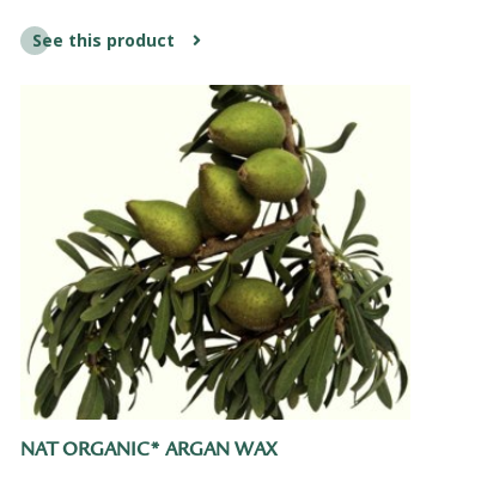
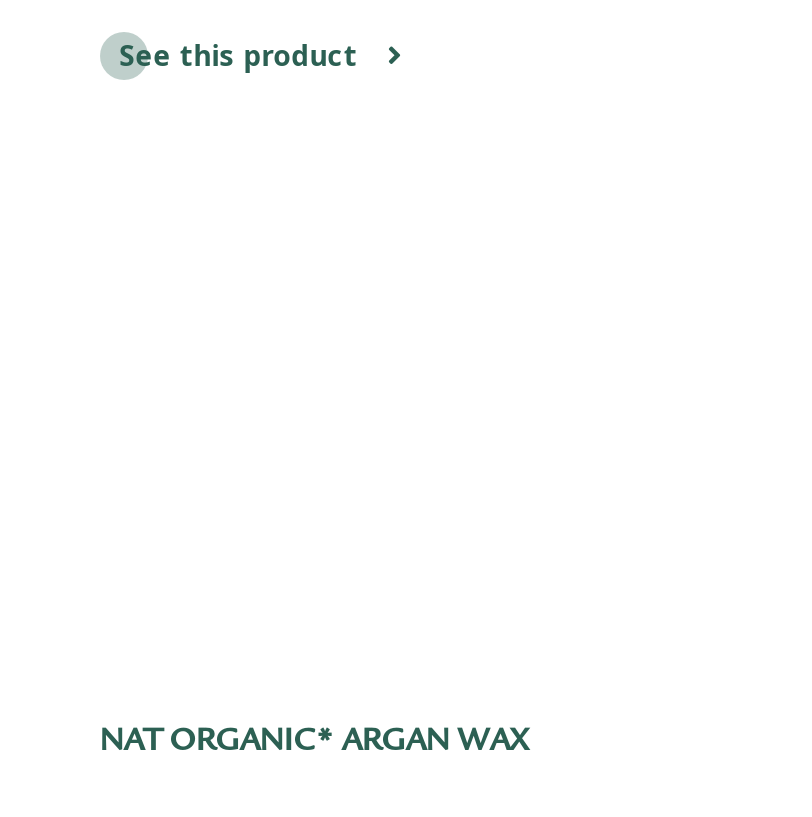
[25,84,409,421] [image] -> none

